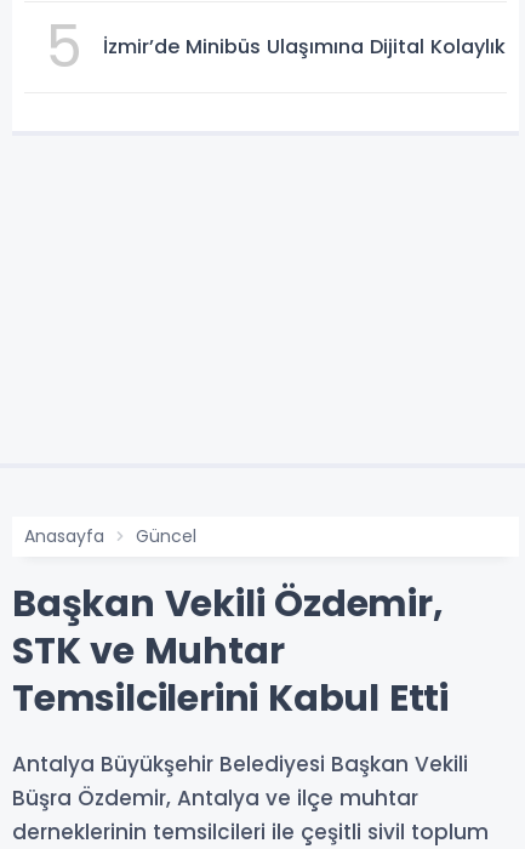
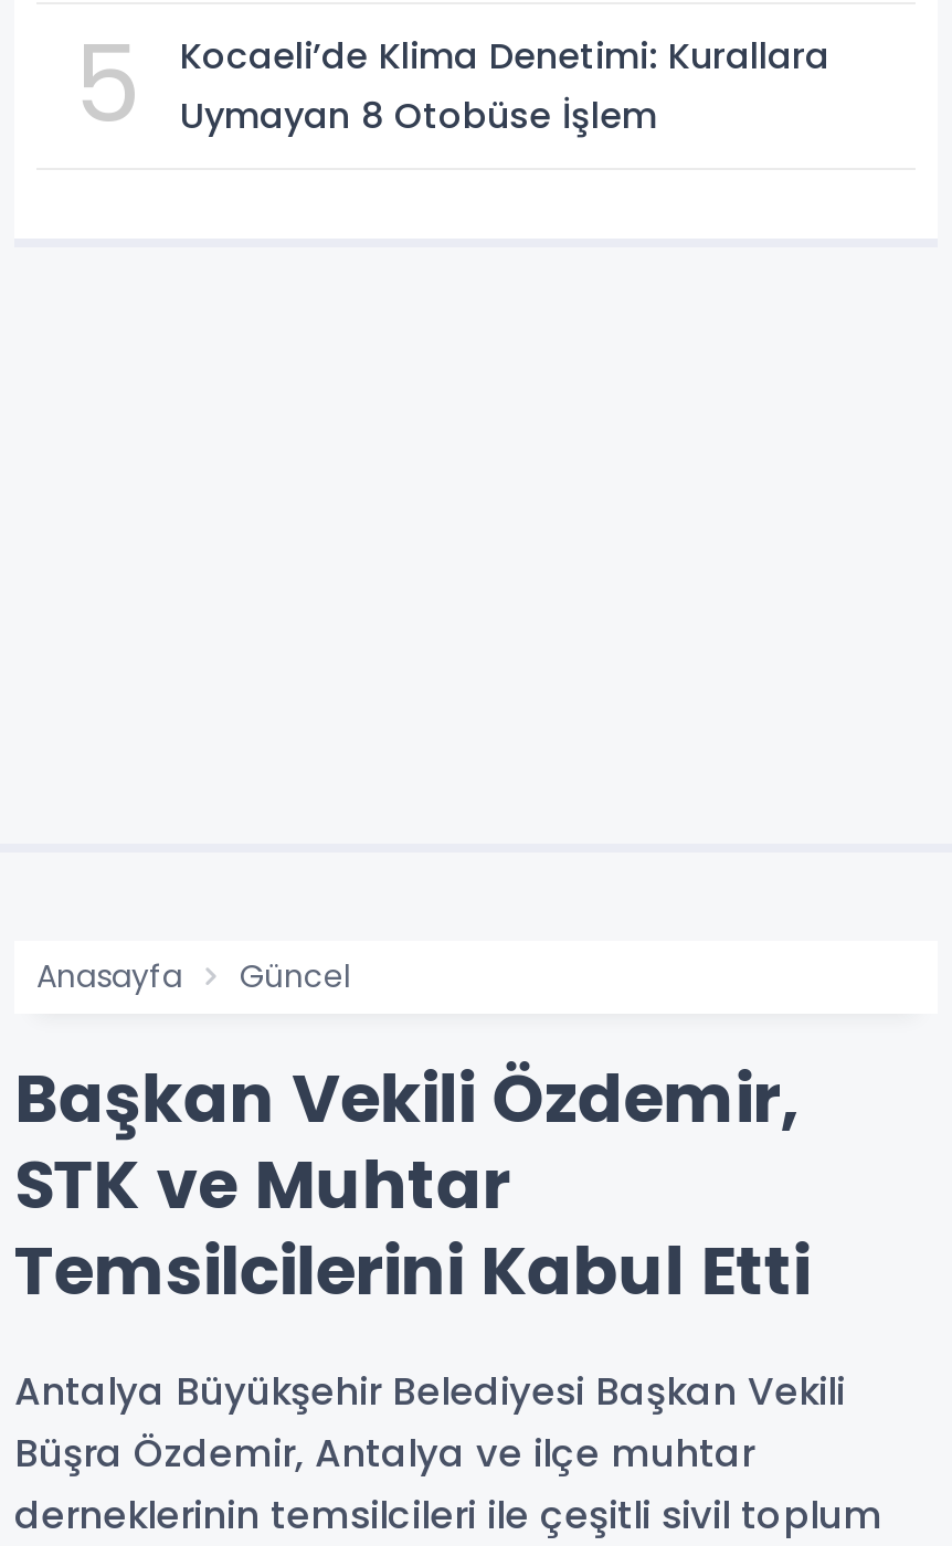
[103,33,506,61] İzmir’de Minibüs Ulaşımına Dijital Kolaylık -> [180,30,829,141] Kocaeli’de Klima Denetimi: Kurallara | Uymayan 8 Otobüse İşlem

